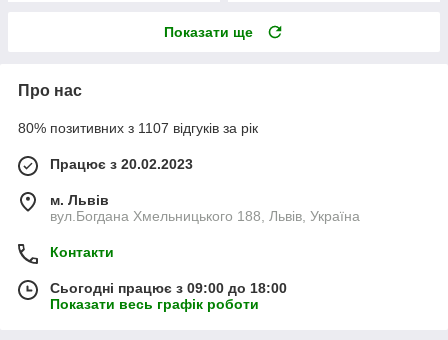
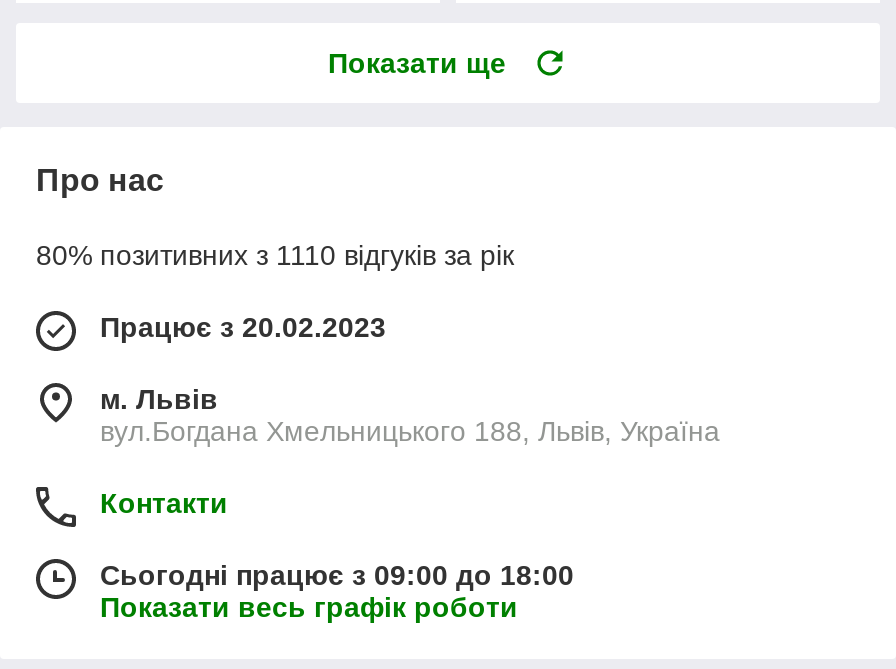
[18,120,258,136] 80% позитивних з 1107 відгуків за рік -> [36,239,514,271] 80% позитивних з 1110 відгуків за рік

